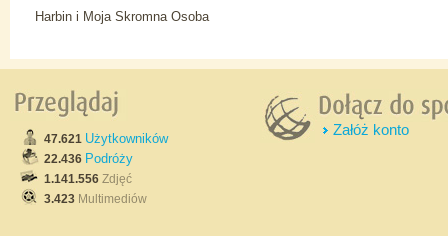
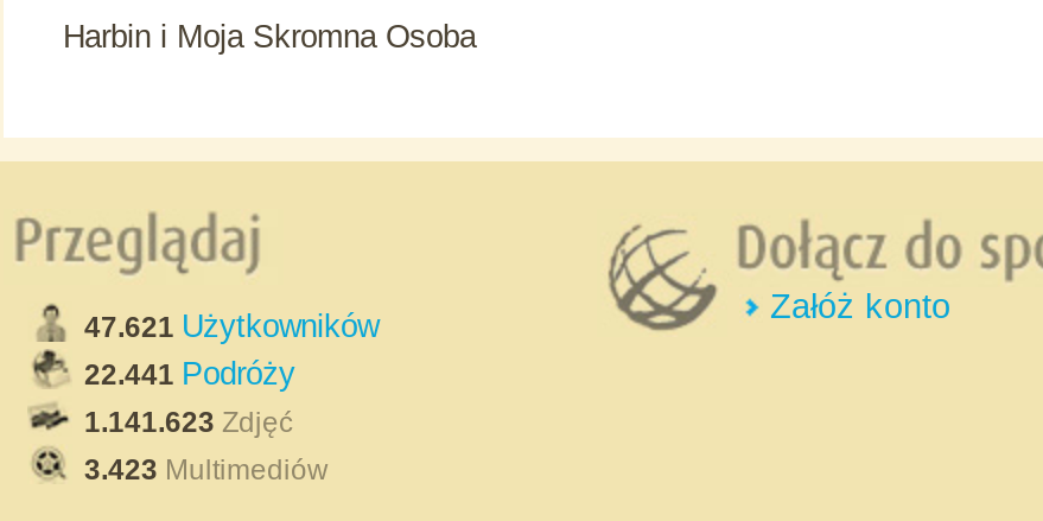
[44,151,133,166] 22.436 Podróży -> [84,356,295,392] 22.441 Podróży
[44,172,132,186] 1.141.556 Zdjęć -> [84,406,293,439] 1.141.623 Zdjęć

